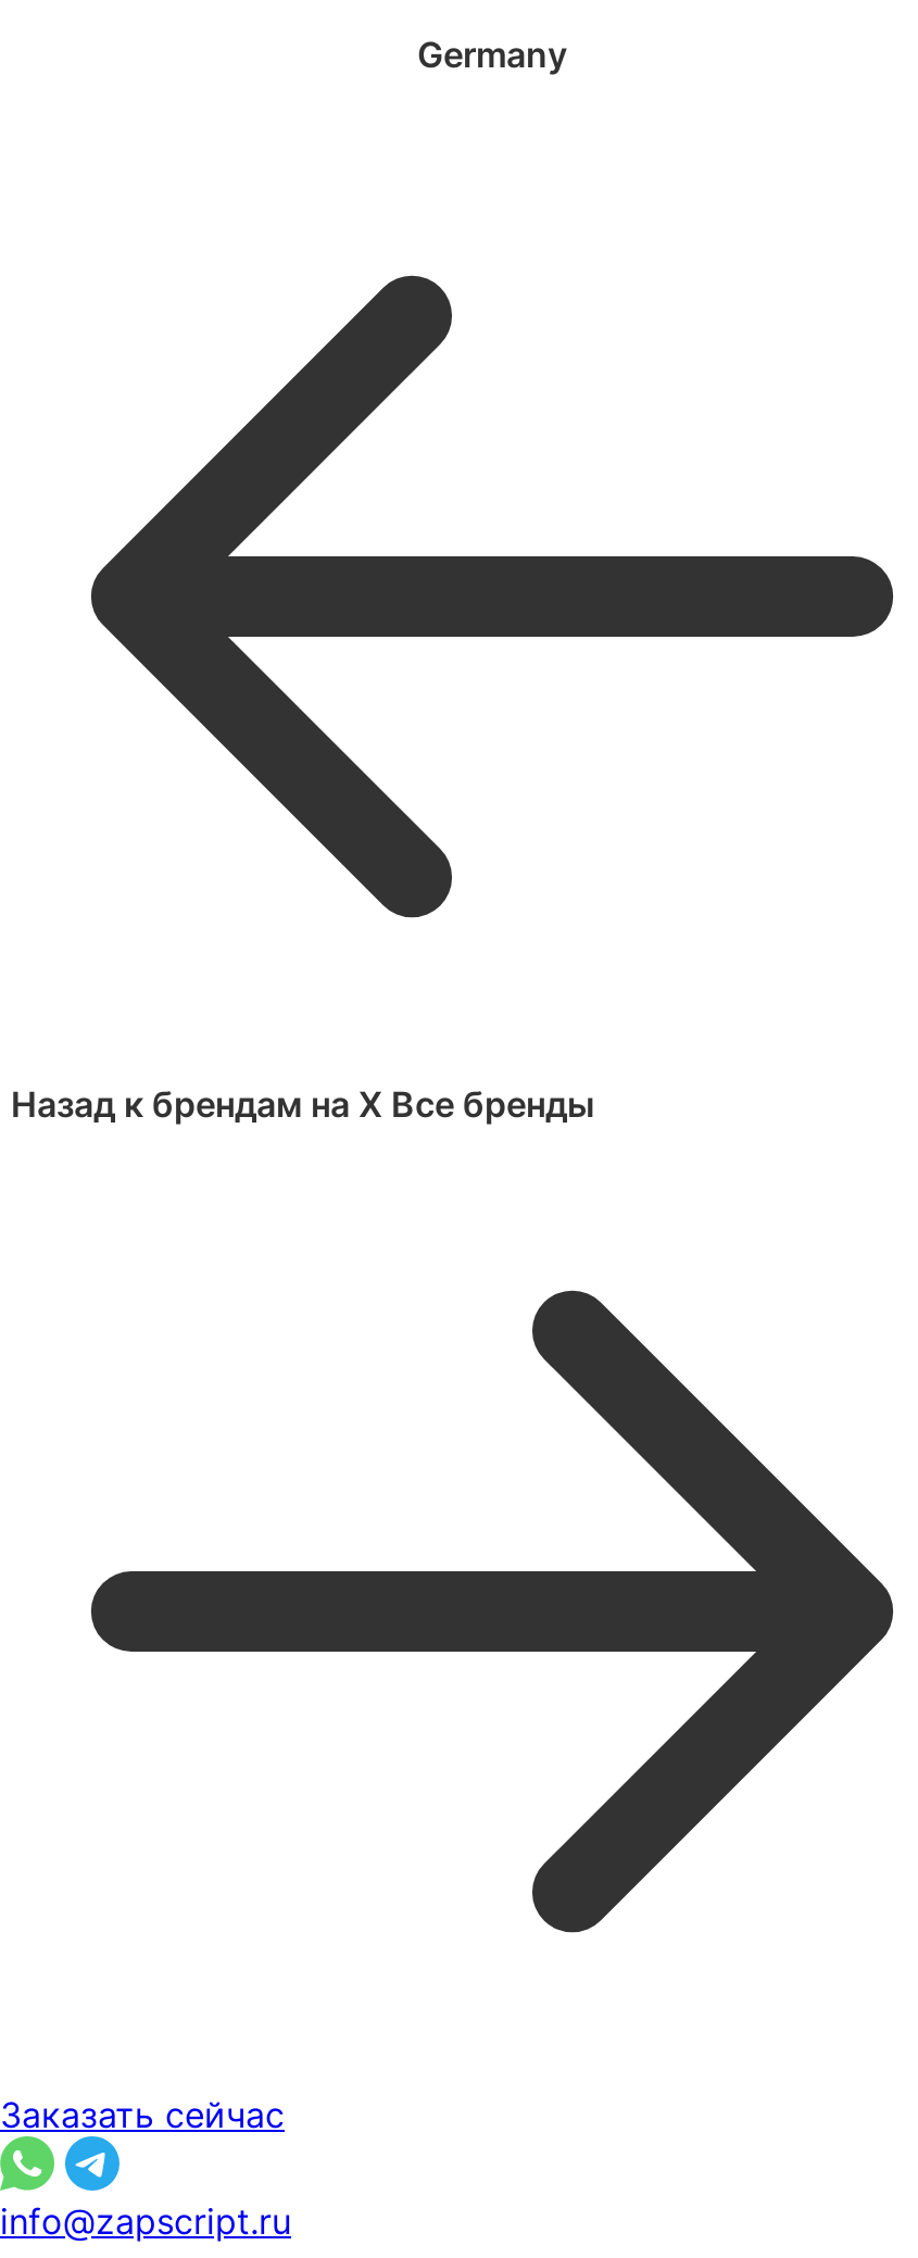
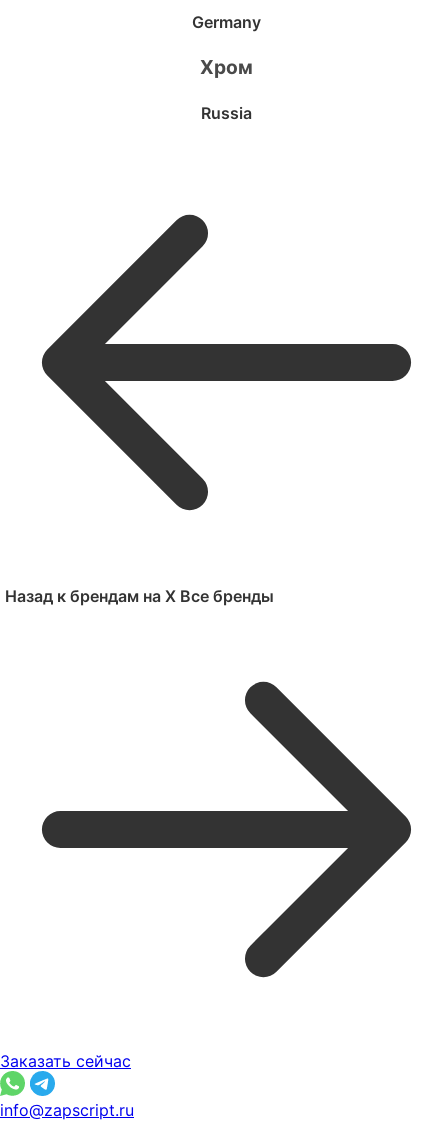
none -> [200,55,253,122] Хром | Russia

